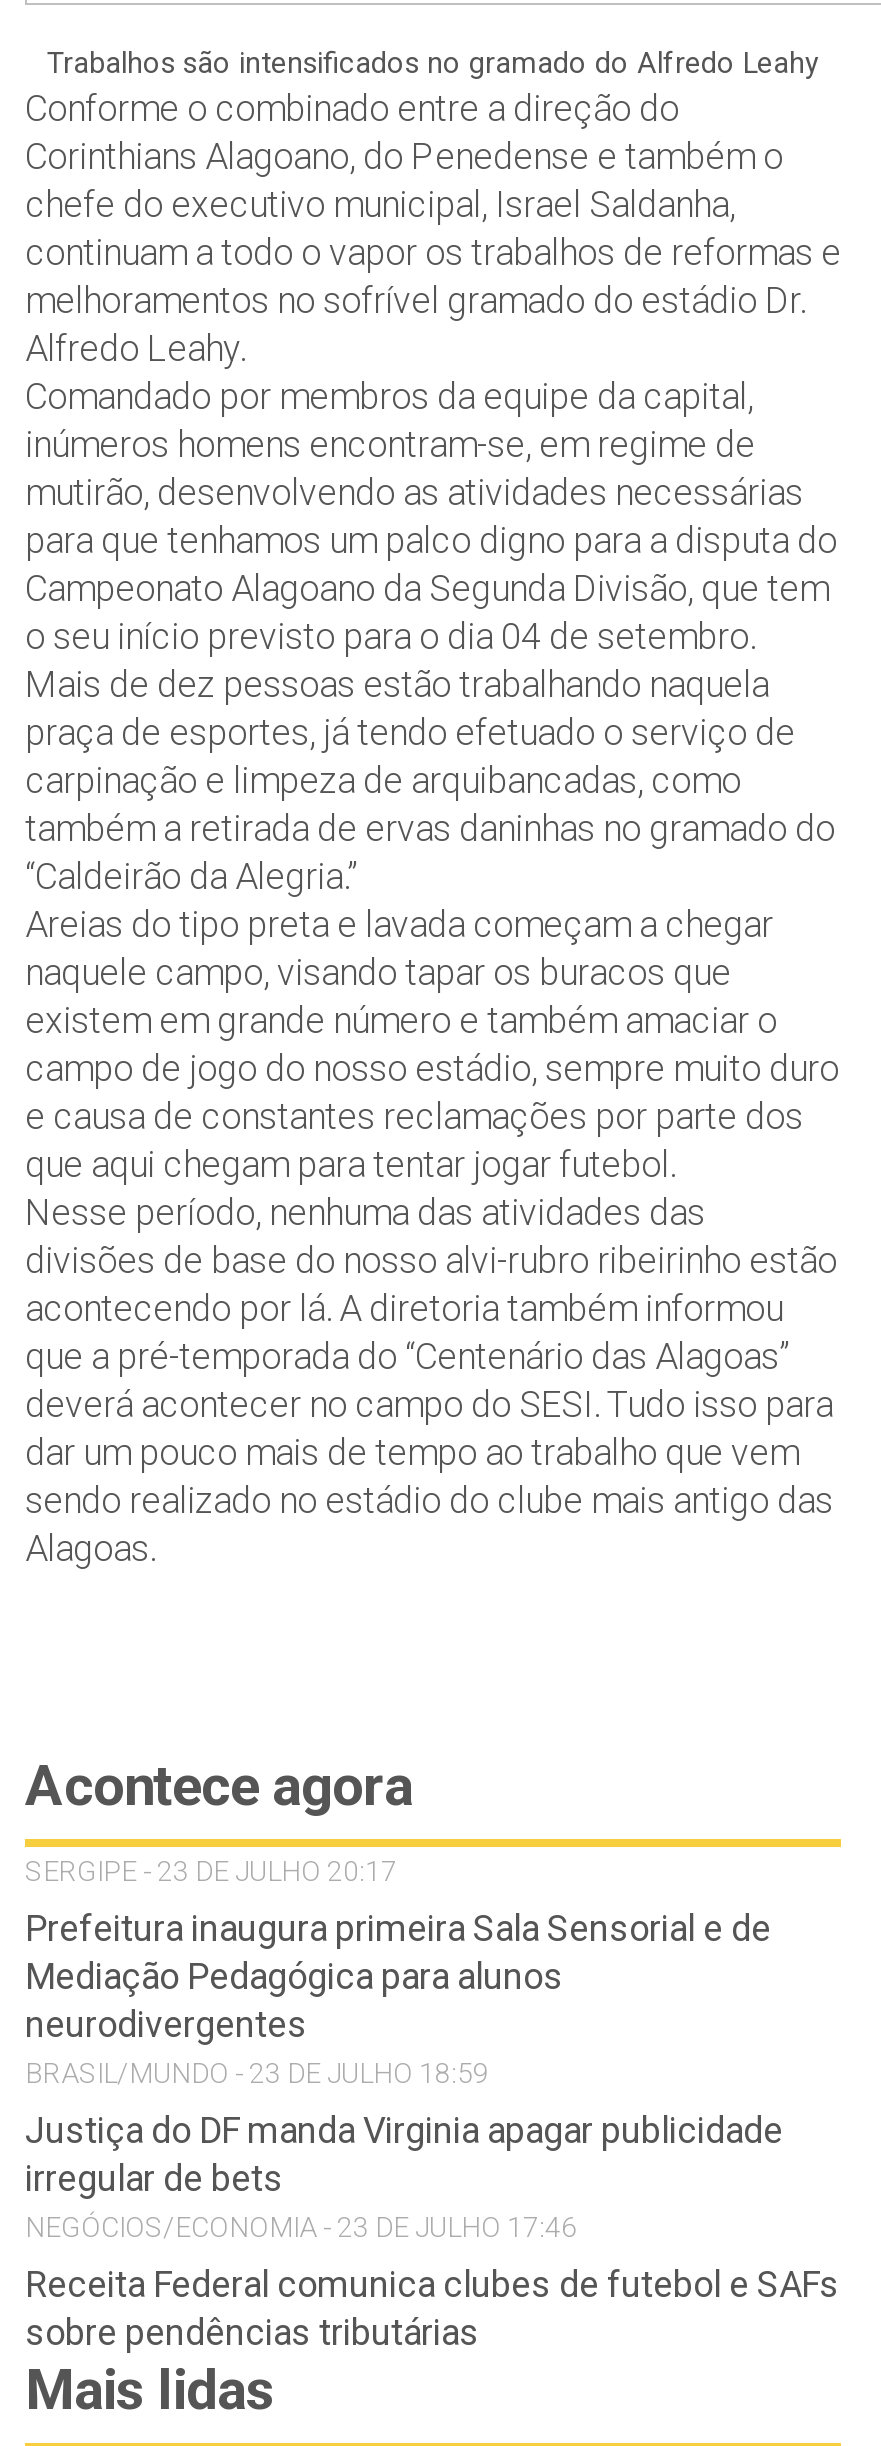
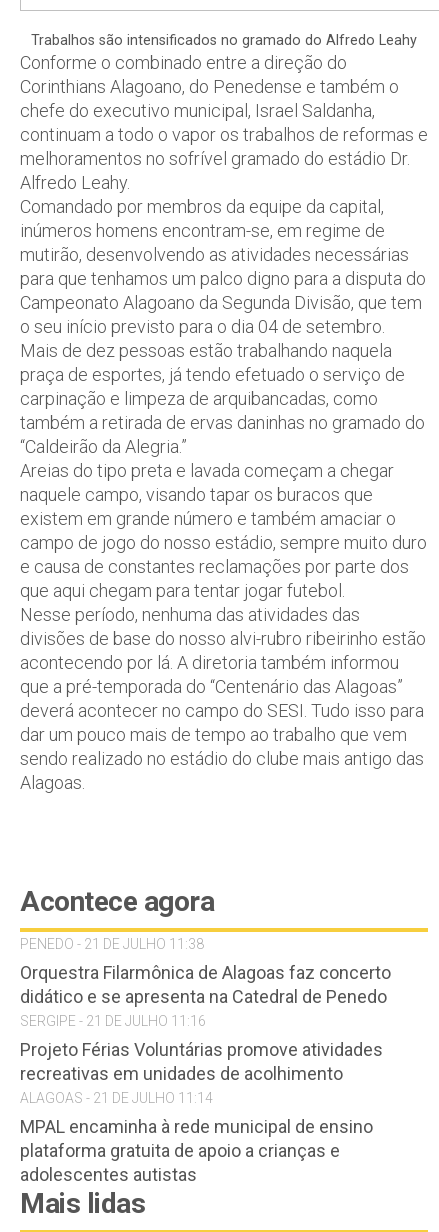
[25,1855,397,1887] SERGIPE - 23 DE JULHO 20:17 -> [20,936,204,952] PENEDO - 21 DE JULHO 11:38
[25,1907,771,2089] Prefeitura inaugura primeira Sala Sensorial e de | Mediação Pedagógica para alunos | neurodivergentes | BRASIL/MUNDO - 23 DE JULHO 18:59 -> [20,962,391,1029] Orquestra Filarmônica de Alagoas faz concerto | didático e se apresenta na Catedral de Penedo | SERGIPE - 21 DE JULHO 11:16
[25,2109,783,2243] Justiça do DF manda Virginia apagar publicidade | irregular de bets | NEGÓCIOS/ECONOMIA - 23 DE JULHO 17:46 -> [20,1039,383,1106] Projeto Férias Voluntárias promove atividades | recreativas em unidades de acolhimento | ALAGOAS - 21 DE JULHO 11:14
[25,2263,839,2353] Receita Federal comunica clubes de futebol e SAFs | sobre pendências tributárias -> [20,1116,373,1185] MPAL encaminha à rede municipal de ensino | plataforma gratuita de apoio a crianças e | adolescentes autistas

